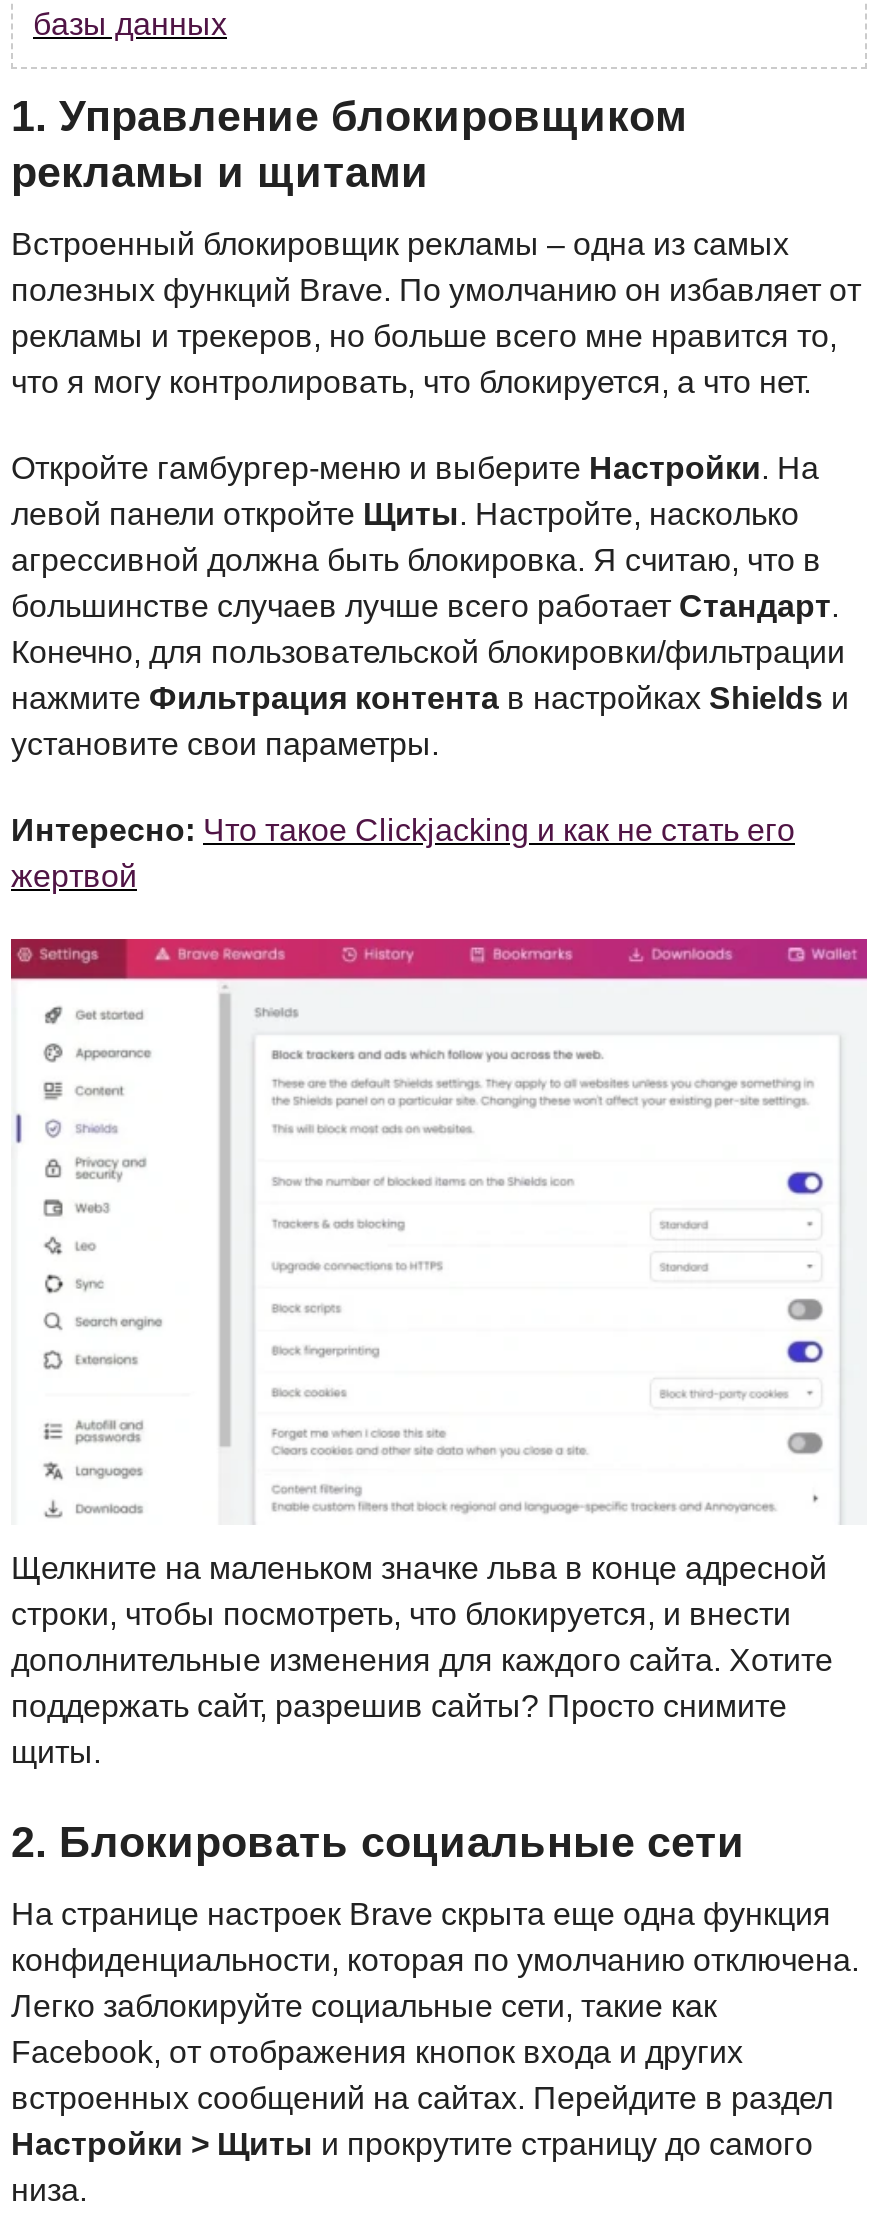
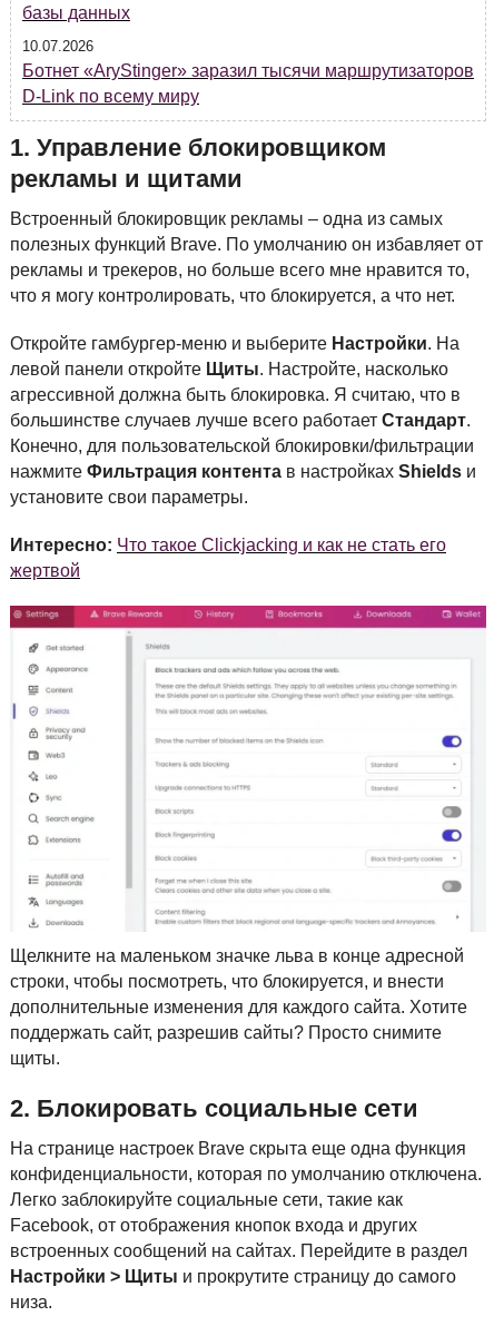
none -> [22,39,474,106] 10.07.2026 | Ботнет «AryStinger» заразил тысячи маршрутизаторов | D-Link по всему миру

